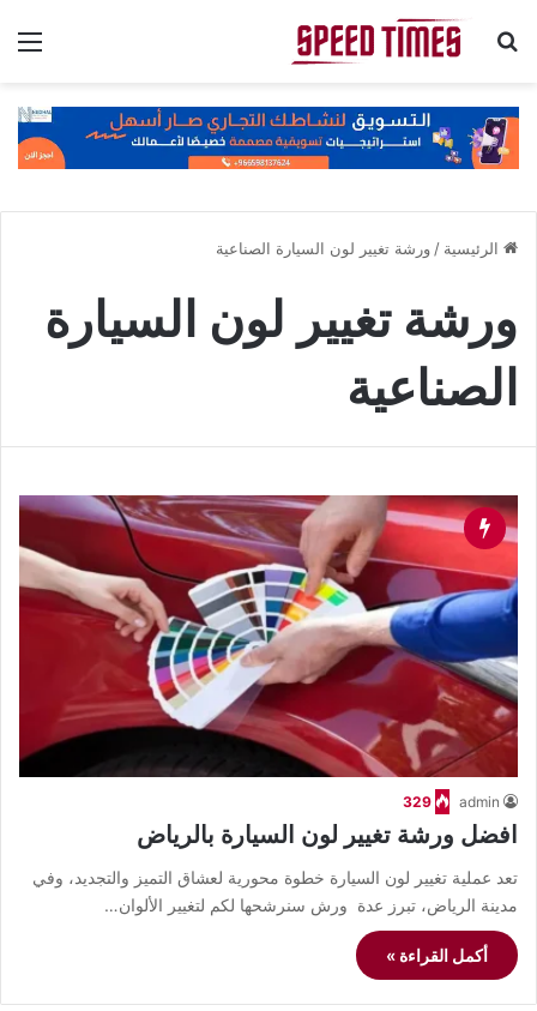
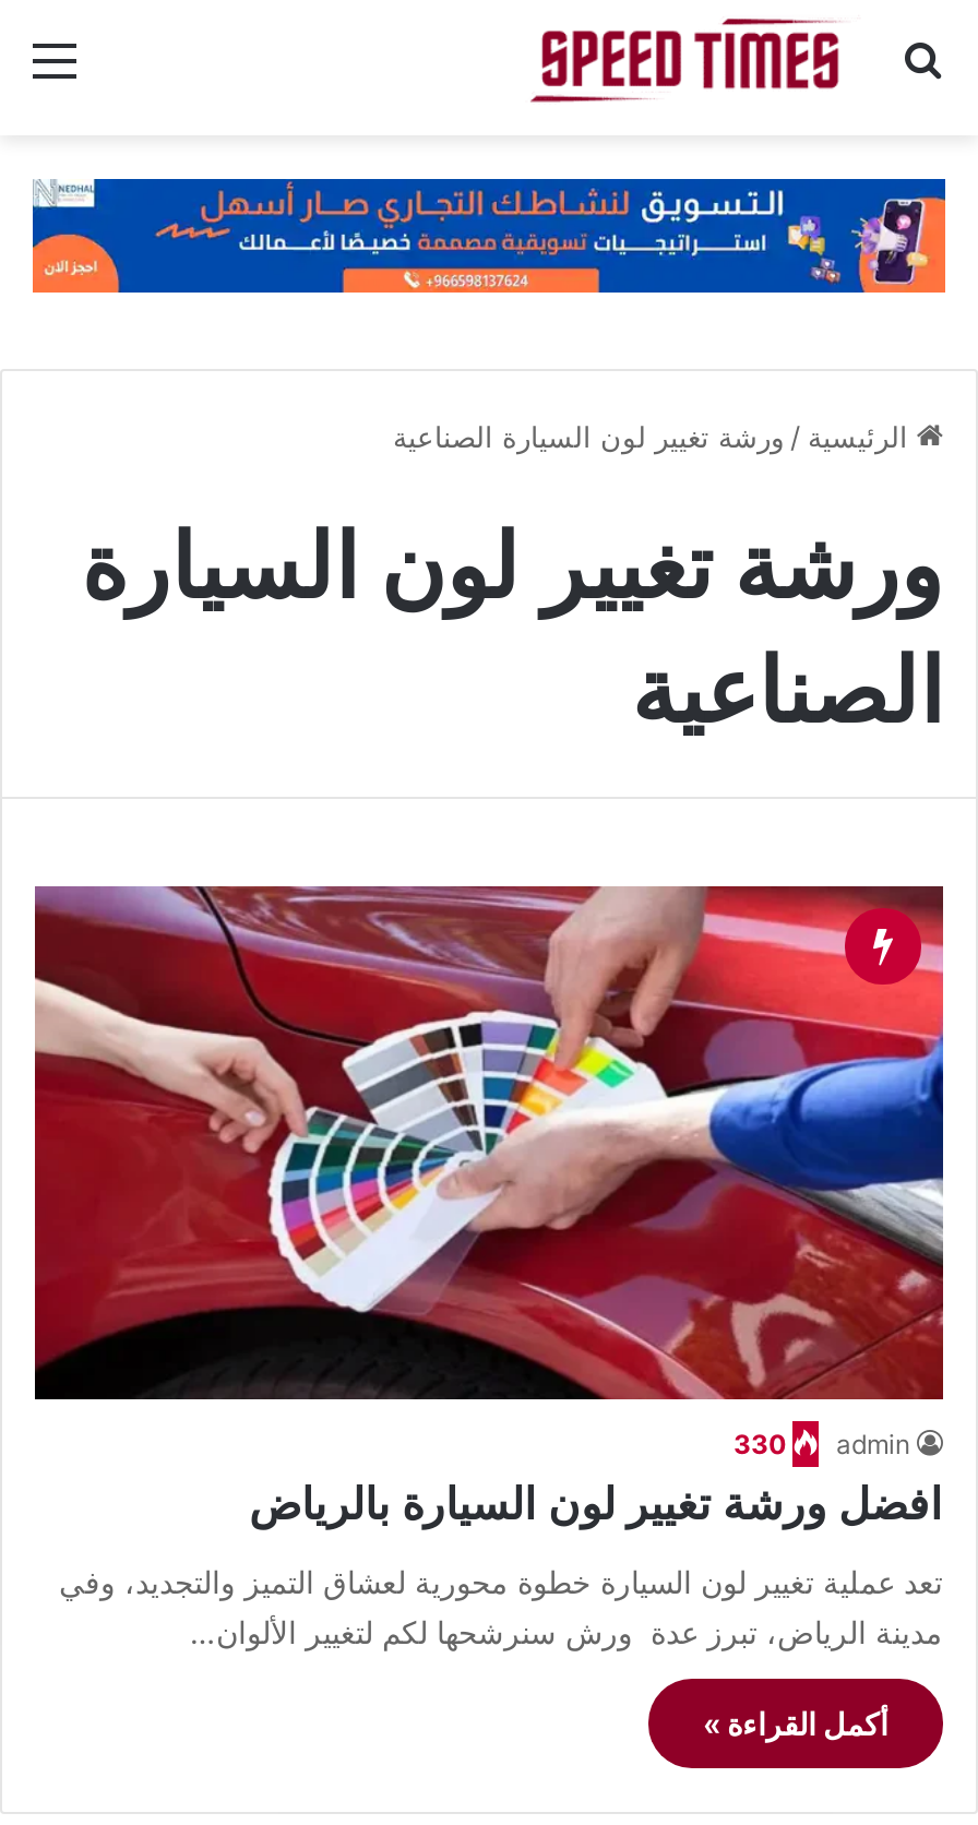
[403,792,500,810] 329 admin -> [733,1427,910,1460] 330 admin

